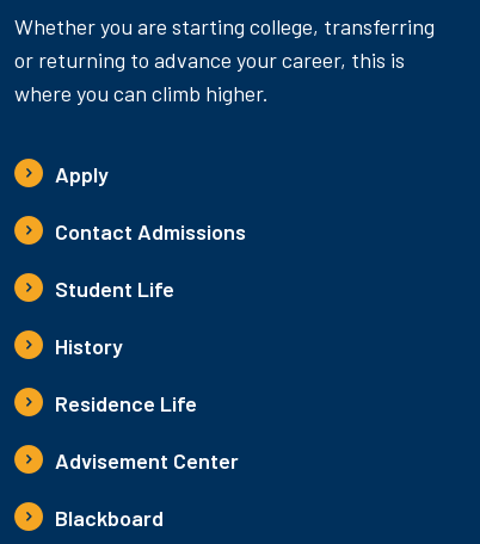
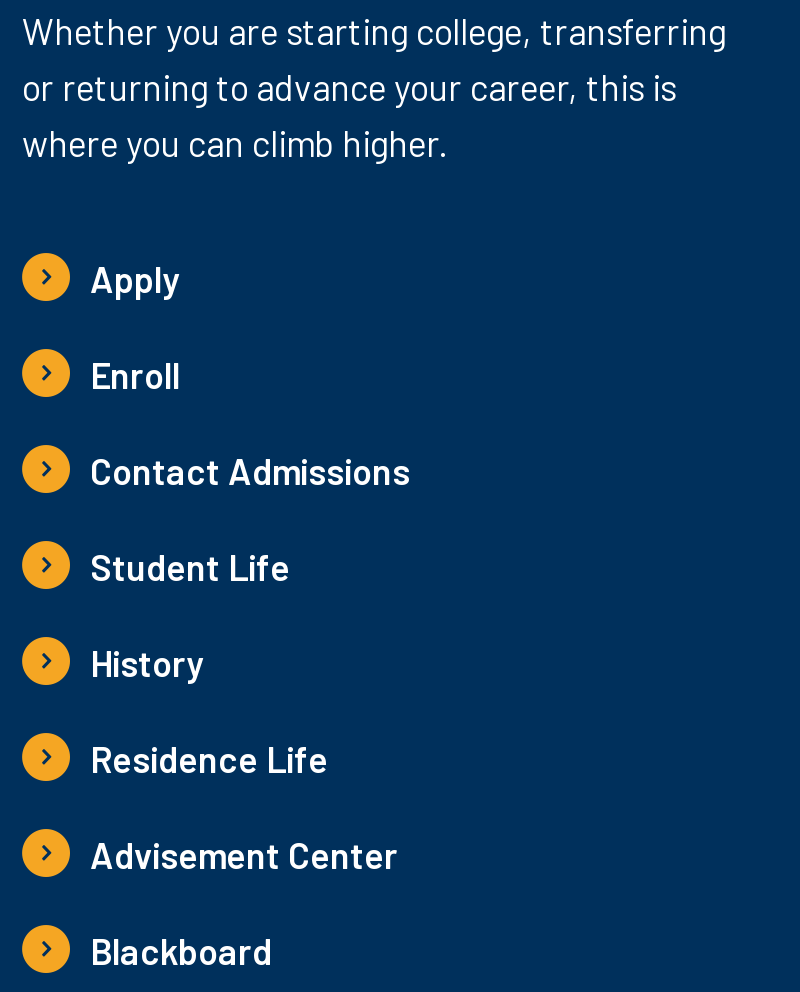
none -> [90,353,180,397] Enroll

